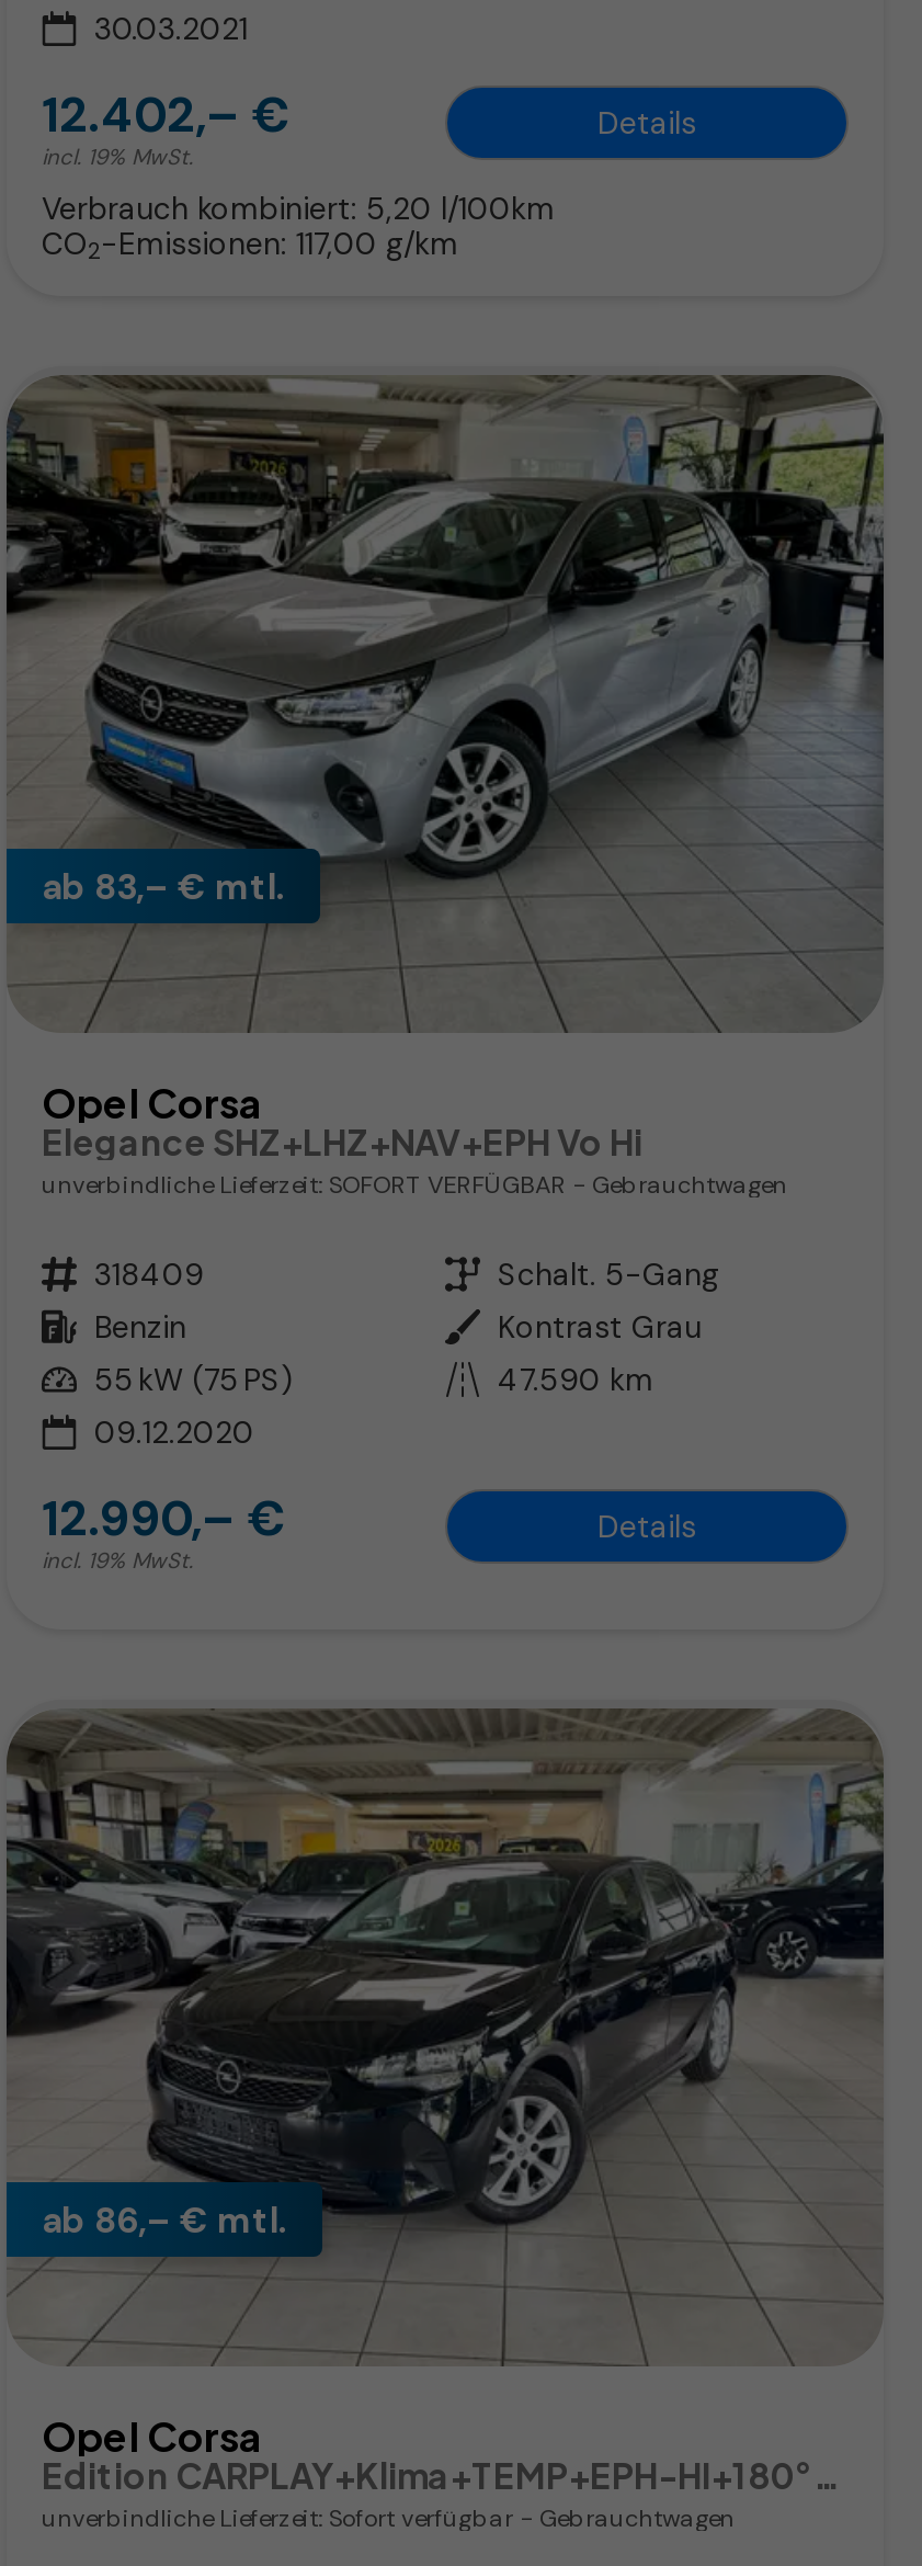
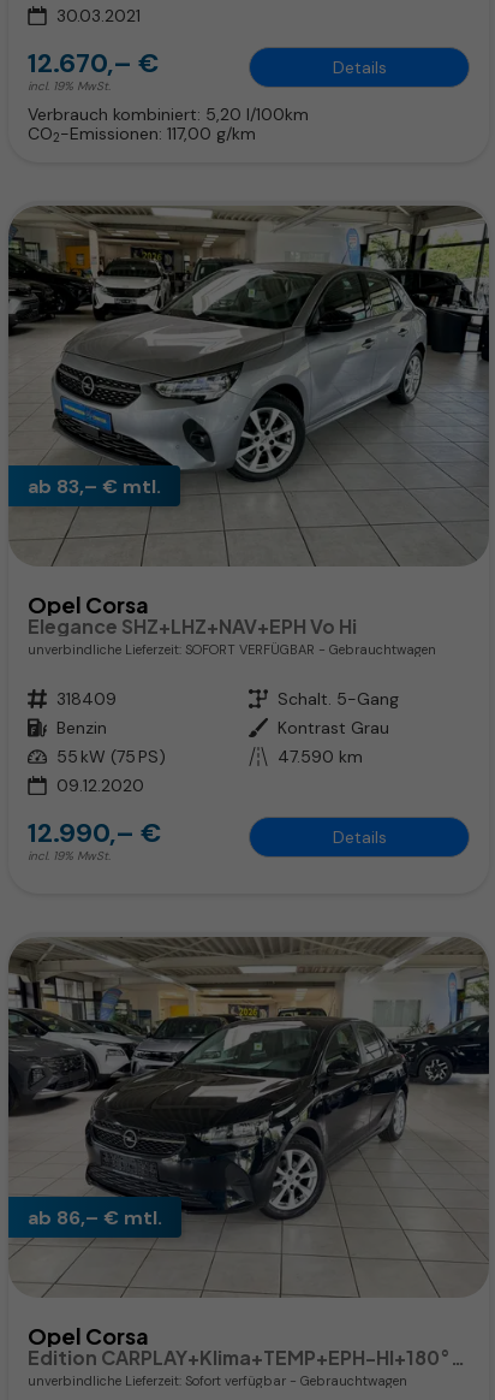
[42,83,289,147] 12.402,– € -> [28,45,159,80] 12.670,– €

